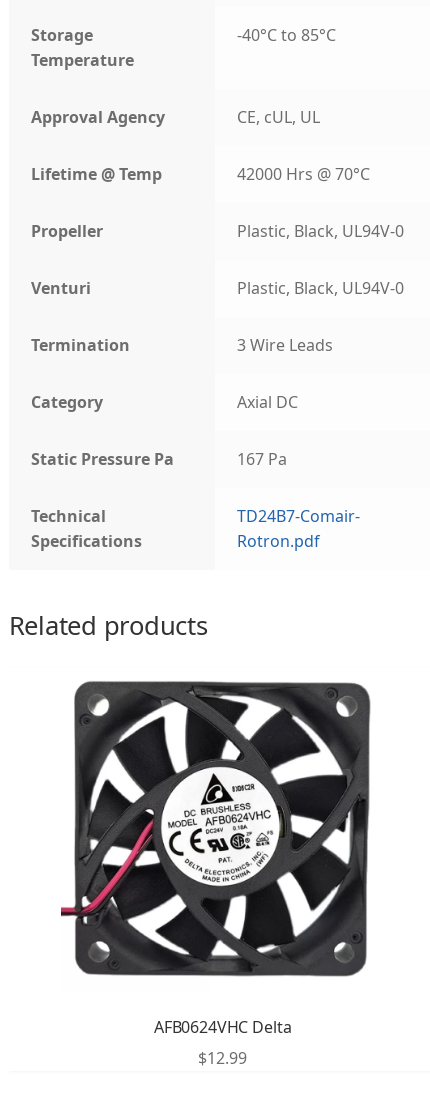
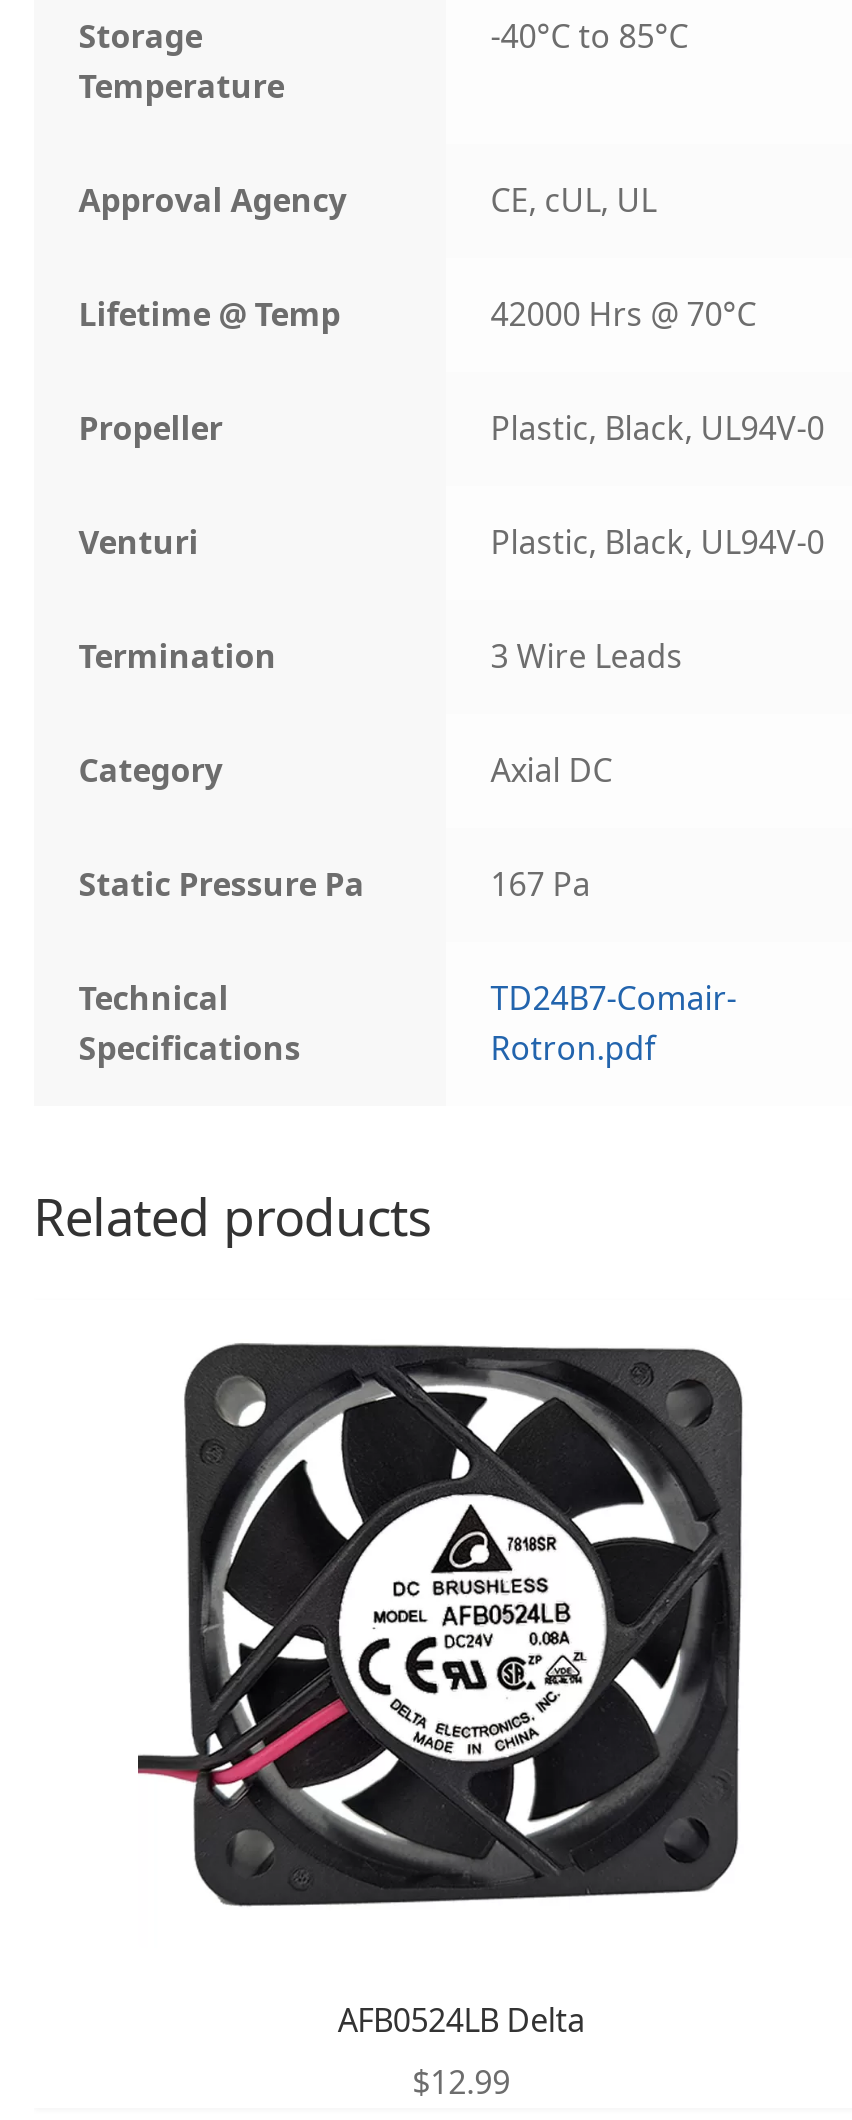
[60,680,371,977] [image] -> [136,1328,756,1918] [image]
[154,1016,291,1038] AFB0624VHC Delta -> [338,1998,585,2042] AFB0524LB Delta

